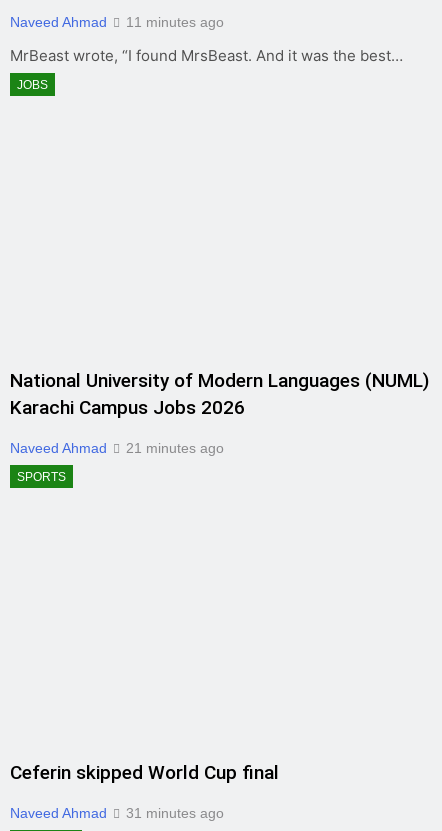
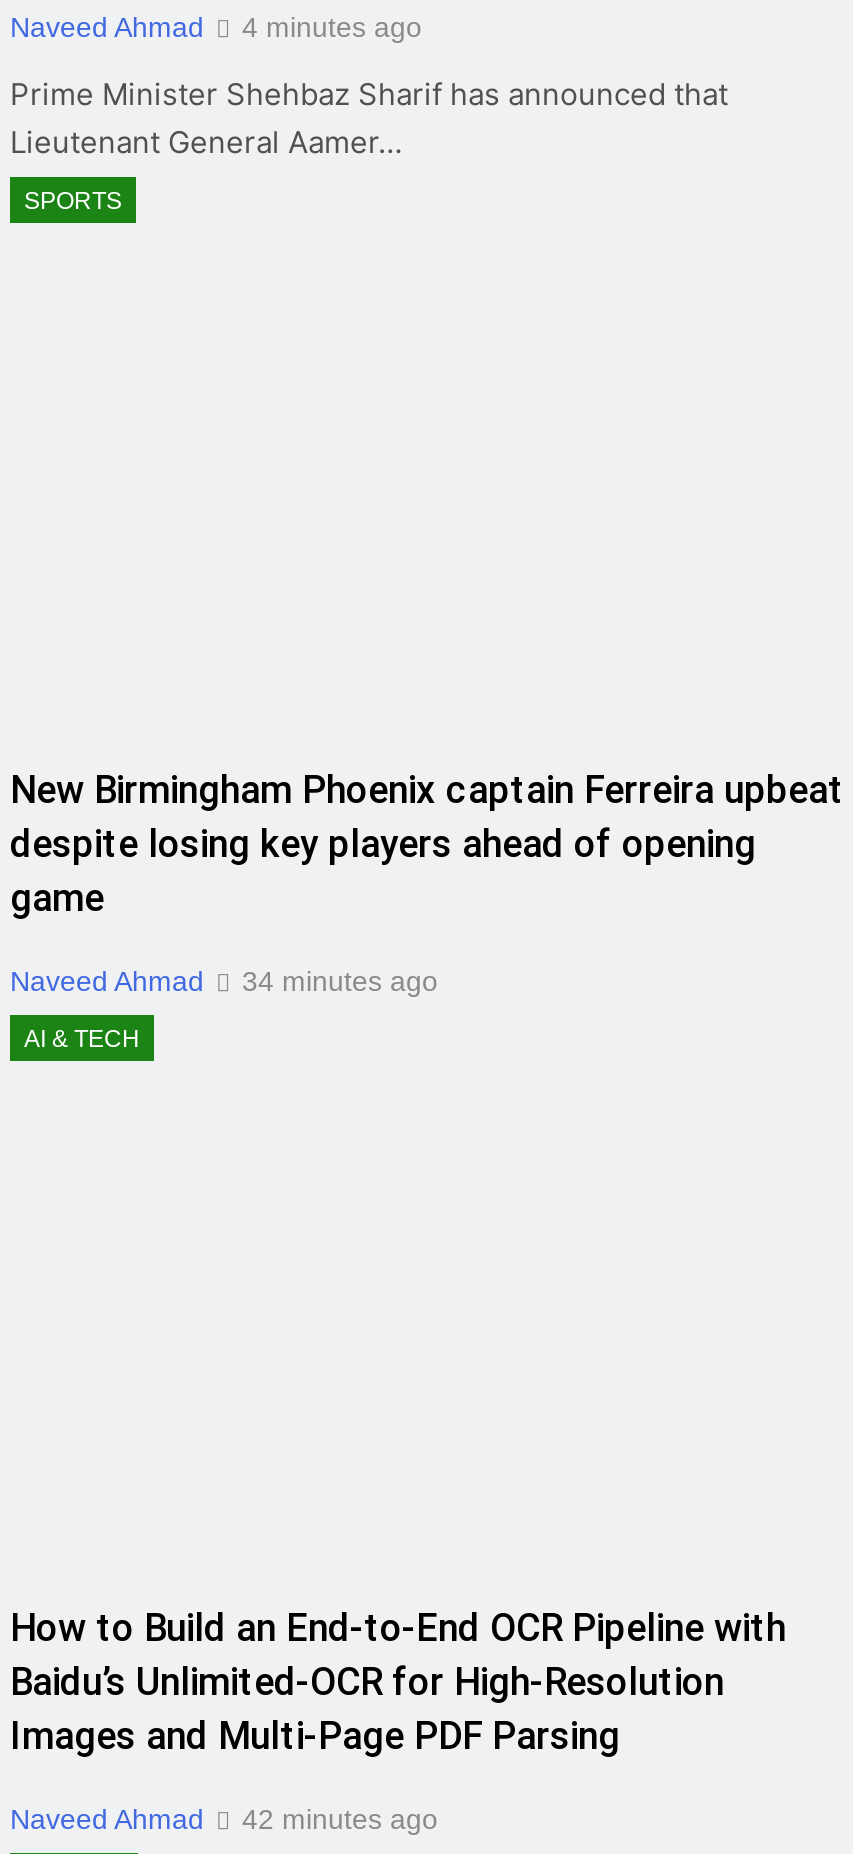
[10,14,224,30] Naveed Ahmad 11 minutes ago -> [10,11,422,43] Naveed Ahmad 4 minutes ago
[10,46,403,65] MrBeast wrote, “I found MrsBeast. And it was the best… -> [10,75,728,161] Prime Minister Shehbaz Sharif has announced that | Lieutenant General Aamer…
[17,78,48,92] JOBS -> none
[10,369,429,419] National University of Modern Languages (NUML) | Karachi Campus Jobs 2026 -> [10,767,844,921] New Birmingham Phoenix captain Ferreira upbeat | despite losing key players ahead of opening | game
[10,440,224,456] Naveed Ahmad 21 minutes ago -> [10,965,438,997] Naveed Ahmad 34 minutes ago
none -> [24,1025,140,1053] AI & TECH
moved [17,470,66,484] -> [24,187,122,215]: SPORTS
[10,760,279,783] Ceferin skipped World Cup final -> [10,1605,786,1759] How to Build an End-to-End OCR Pipeline with | Baidu’s Unlimited-OCR for High-Resolution | Images and Multi-Page PDF Parsing
[10,805,224,821] Naveed Ahmad 31 minutes ago -> [10,1803,438,1835] Naveed Ahmad 42 minutes ago

